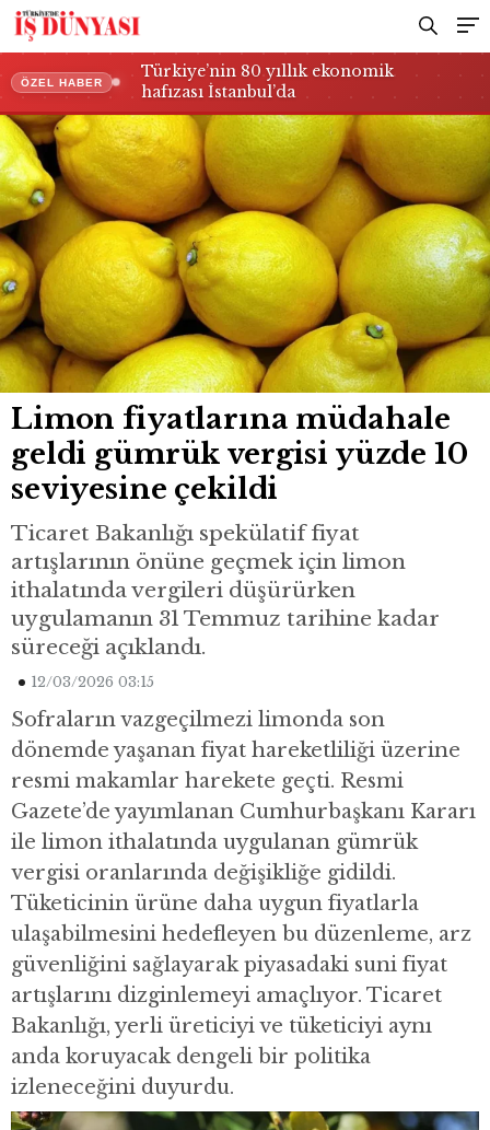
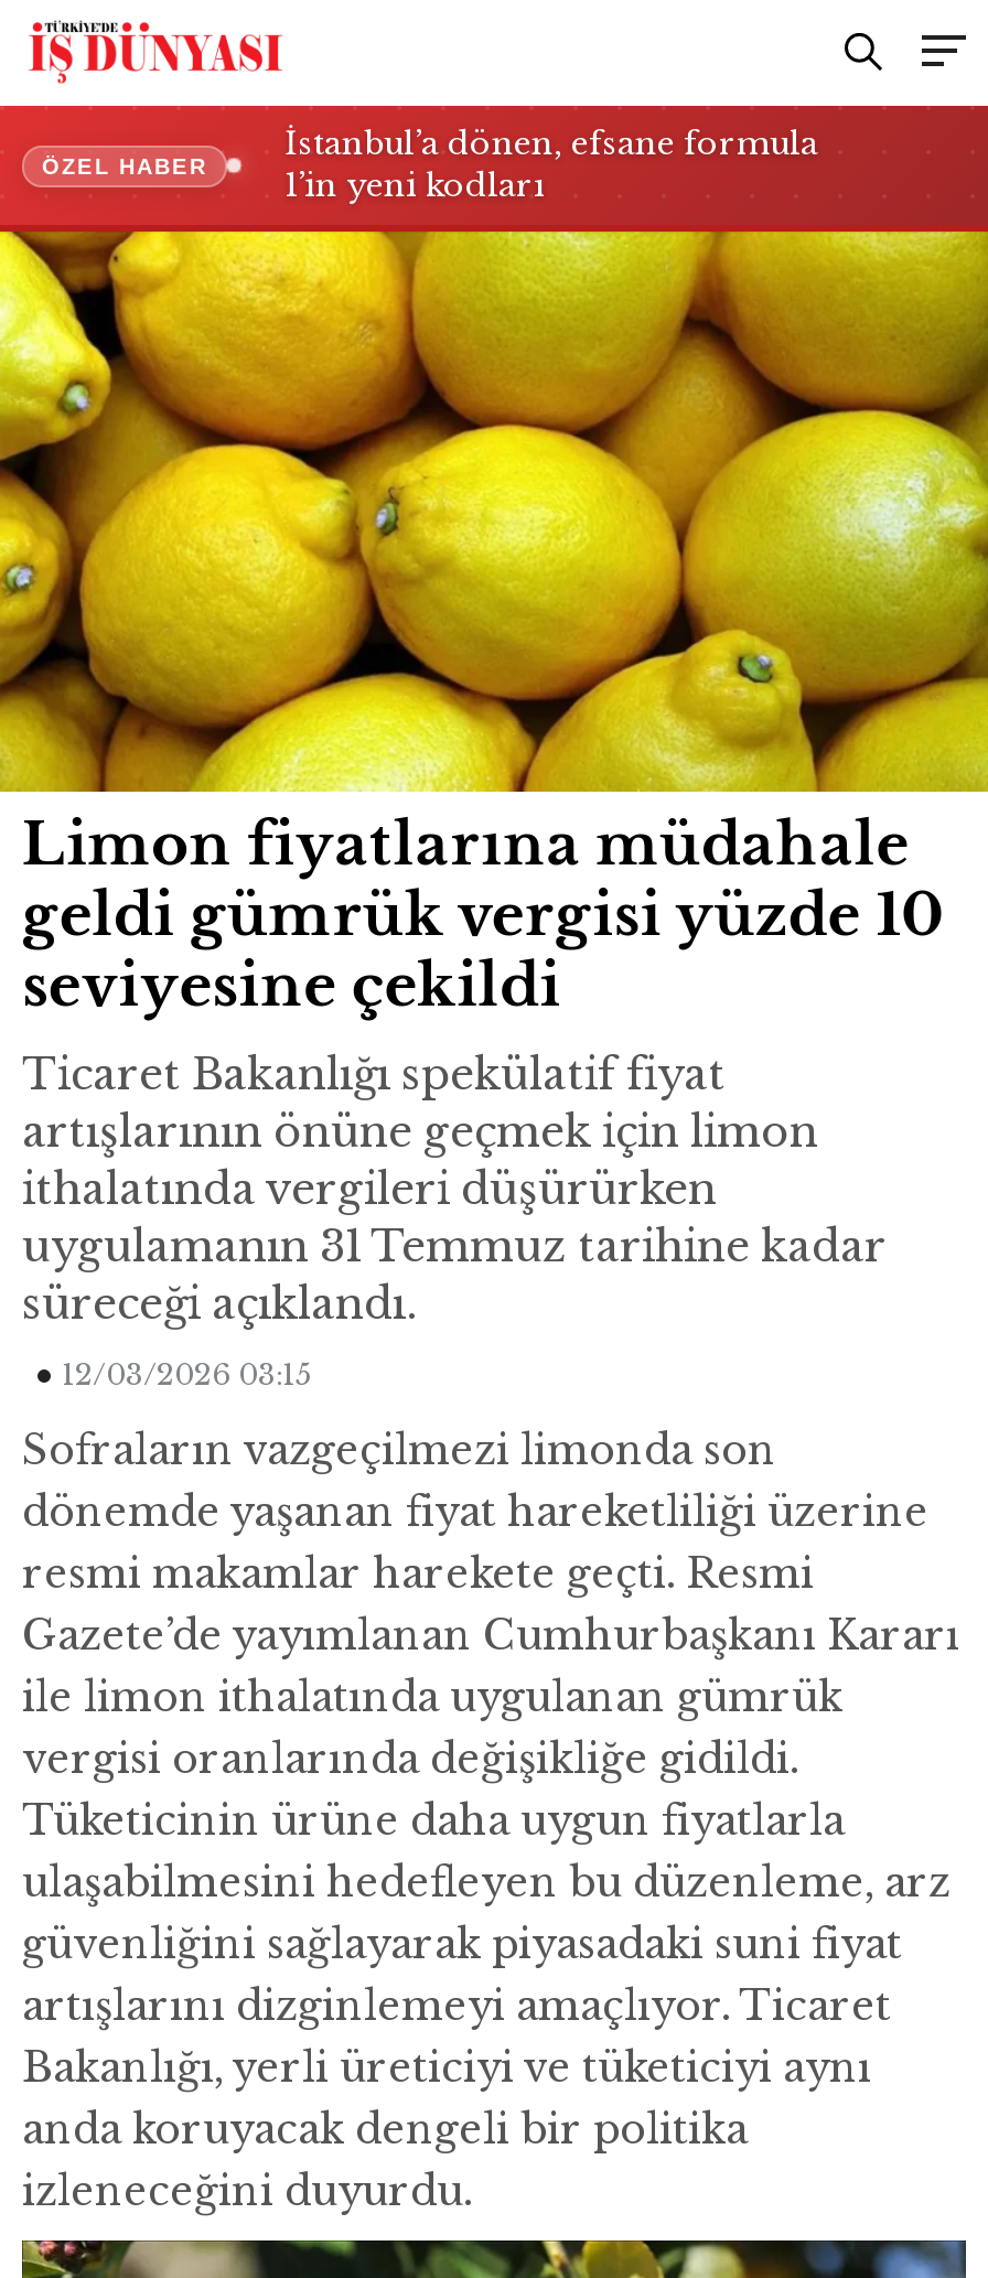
[141,61,394,102] Türkiye’nin 80 yıllık ekonomik | hafızası İstanbul’da -> [284,123,818,205] İstanbul’a dönen, efsane formula | 1’in yeni kodları

